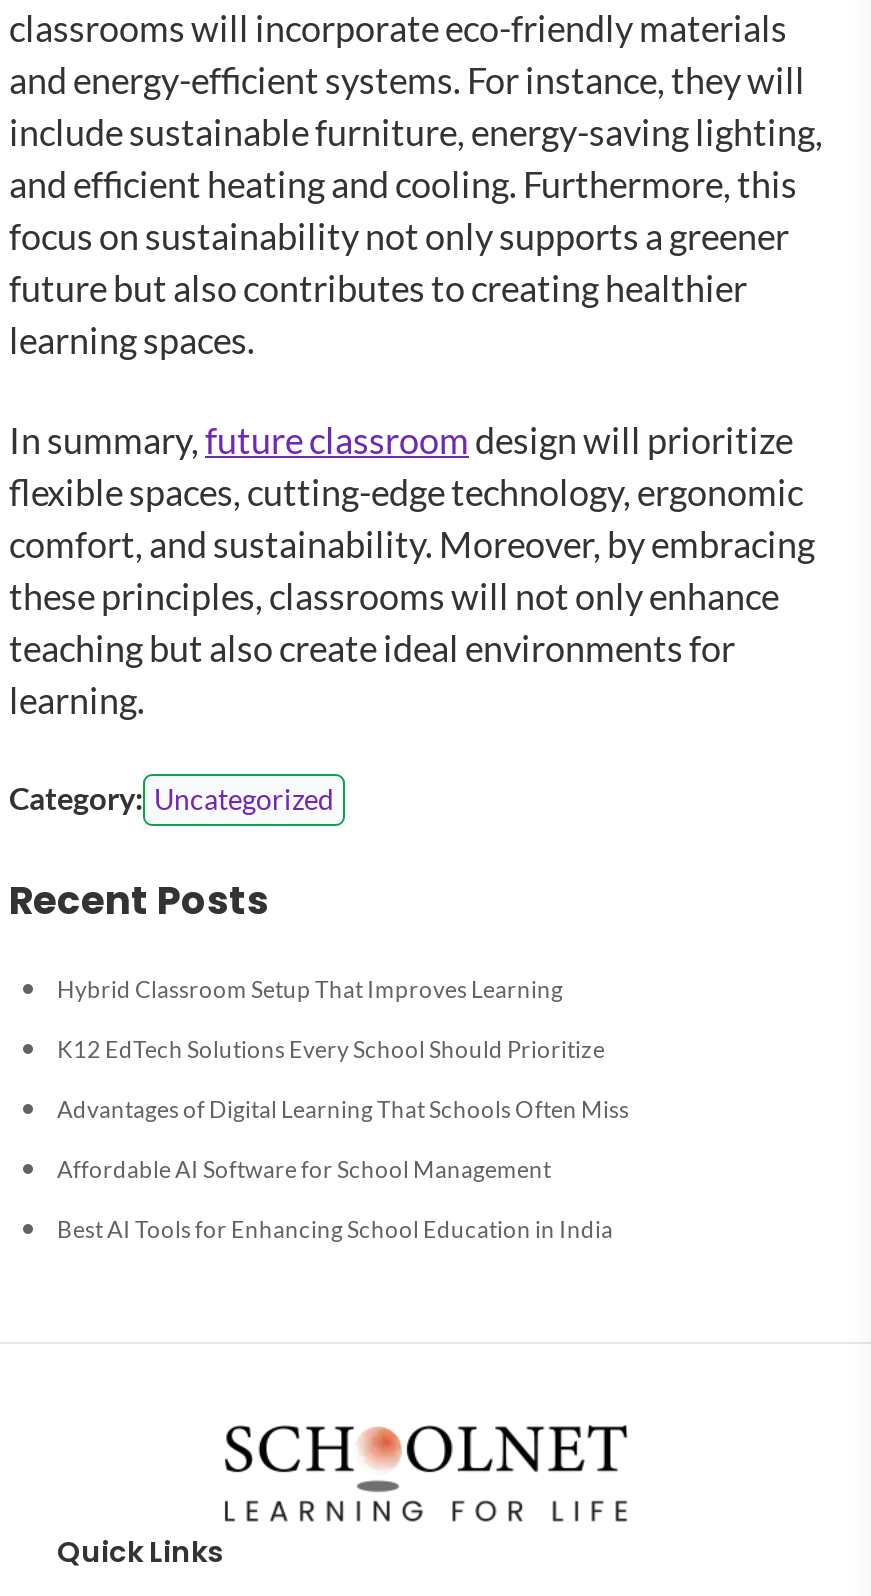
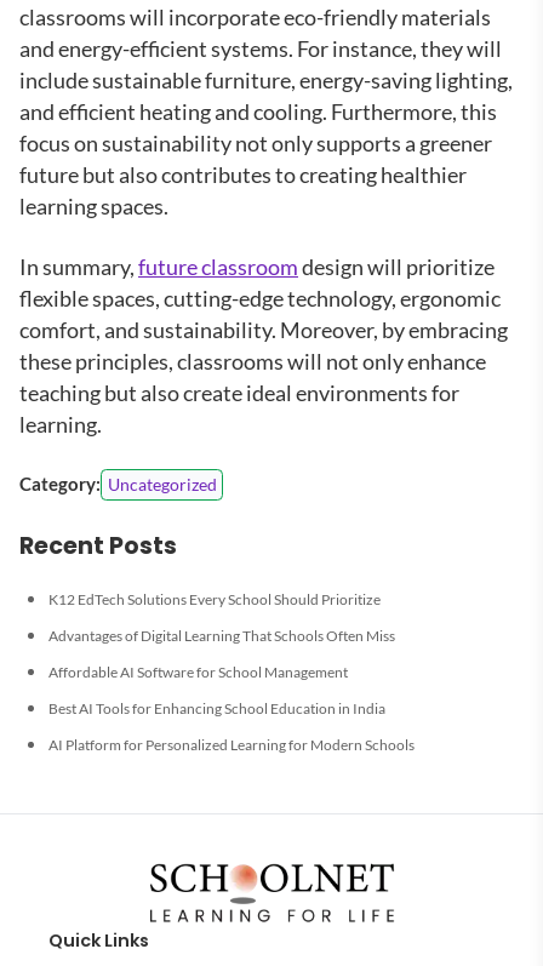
[57,975,563,1001] Hybrid Classroom Setup That Improves Learning -> none
moved [57,1035,629,1241] -> [48,591,395,716]: K12 EdTech Solutions Every School Should Prioritize | Advantages of Digital Learning That Schools Often Miss | Affordable AI Software for School Management | Best AI Tools for Enhancing School Education in India
none -> [48,736,415,752] AI Platform for Personalized Learning for Modern Schools

